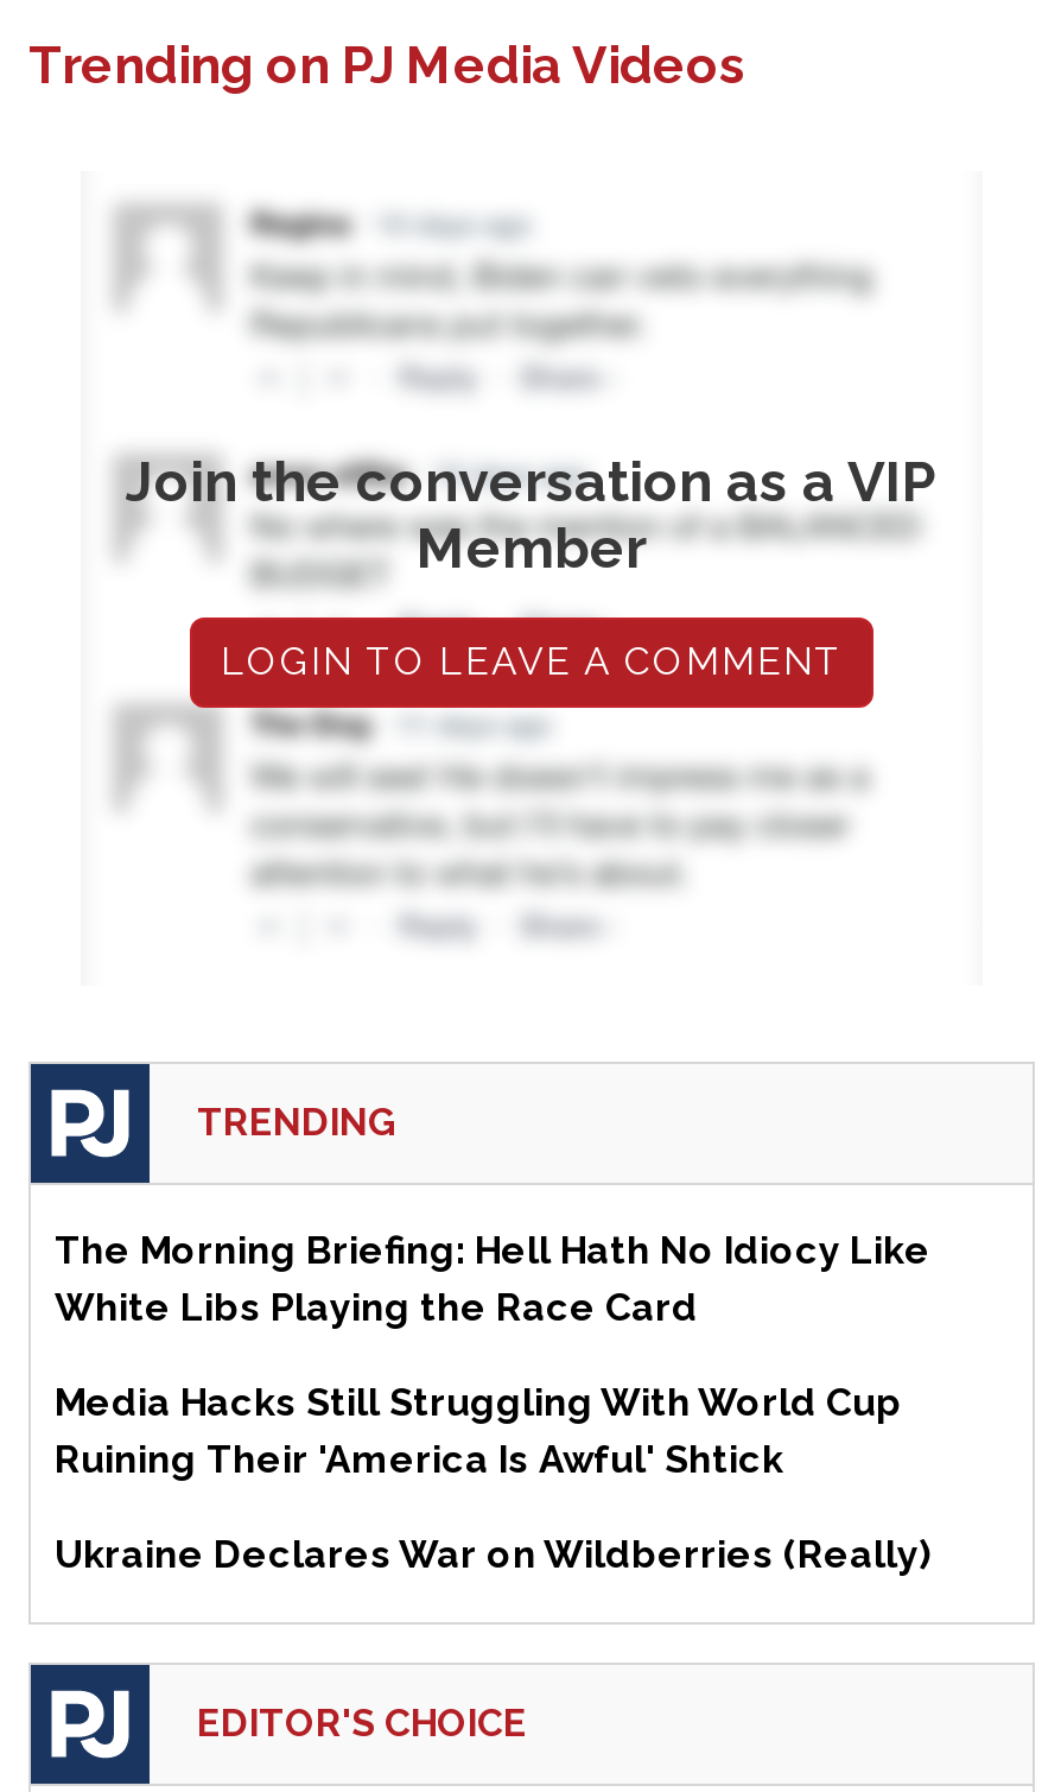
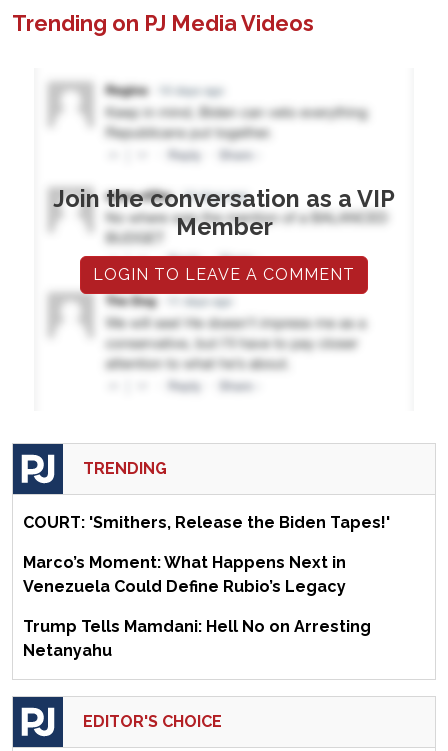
[55,1228,930,1330] The Morning Briefing: Hell Hath No Idiocy Like | White Libs Playing the Race Card -> [23,513,390,532] COURT: 'Smithers, Release the Biden Tapes!'
[55,1380,902,1482] Media Hacks Still Struggling With World Cup | Ruining Their 'America Is Awful' Shtick -> [23,553,346,596] Marco’s Moment: What Happens Next in | Venezuela Could Define Rubio’s Legacy
[55,1532,930,1577] Ukraine Declares War on Wildberries (Really) -> [23,617,371,660] Trump Tells Mamdani: Hell No on Arresting | Netanyahu

